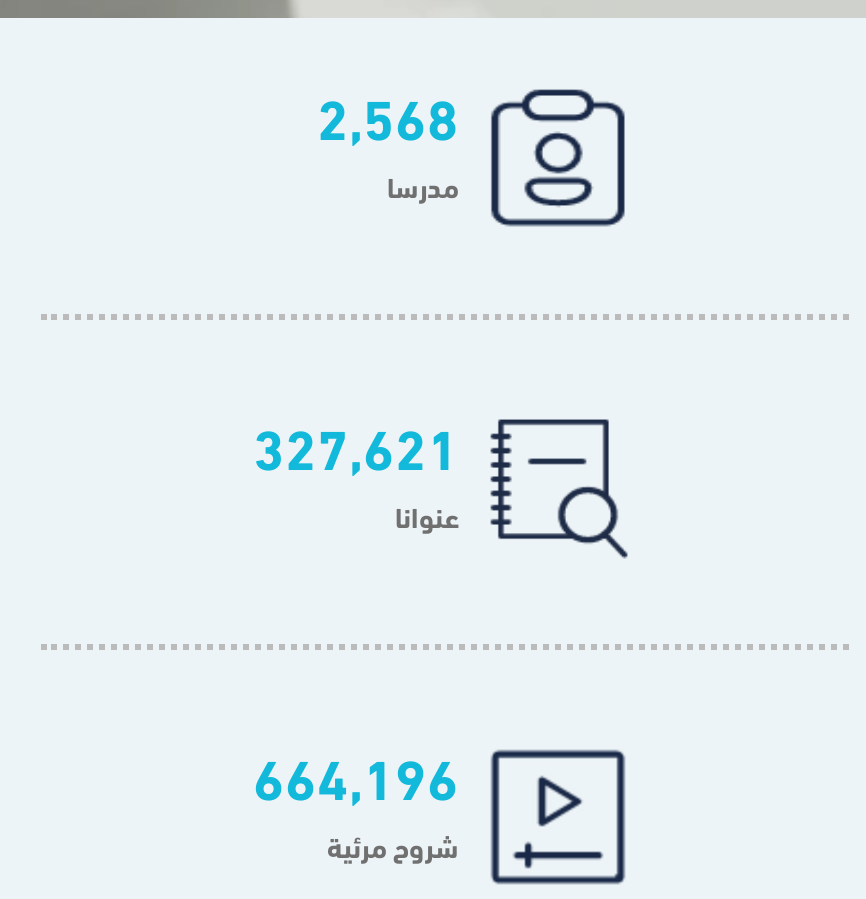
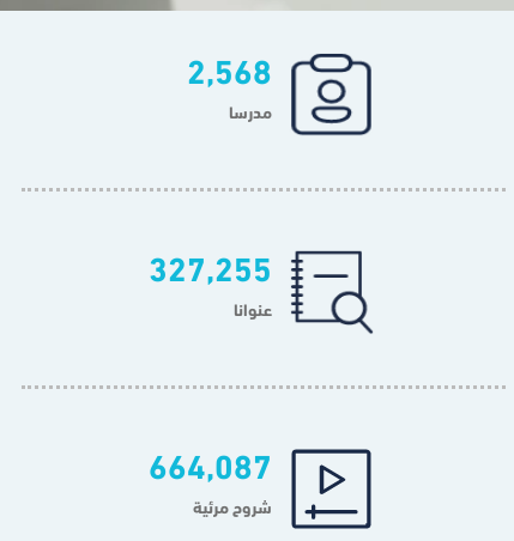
[253,402,459,486] 327,621 -> [149,240,272,291] 327,255
[253,732,459,816] 664,196 -> [149,438,272,488] 664,087

